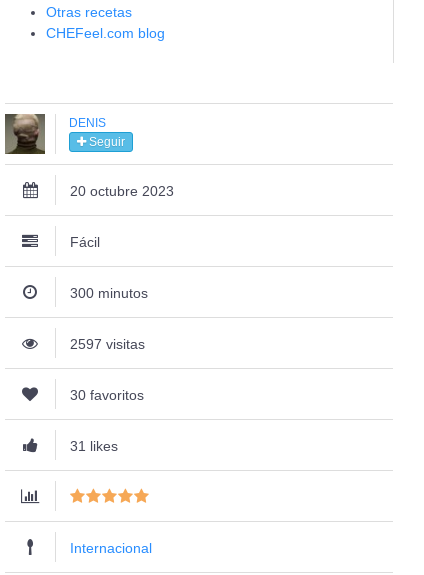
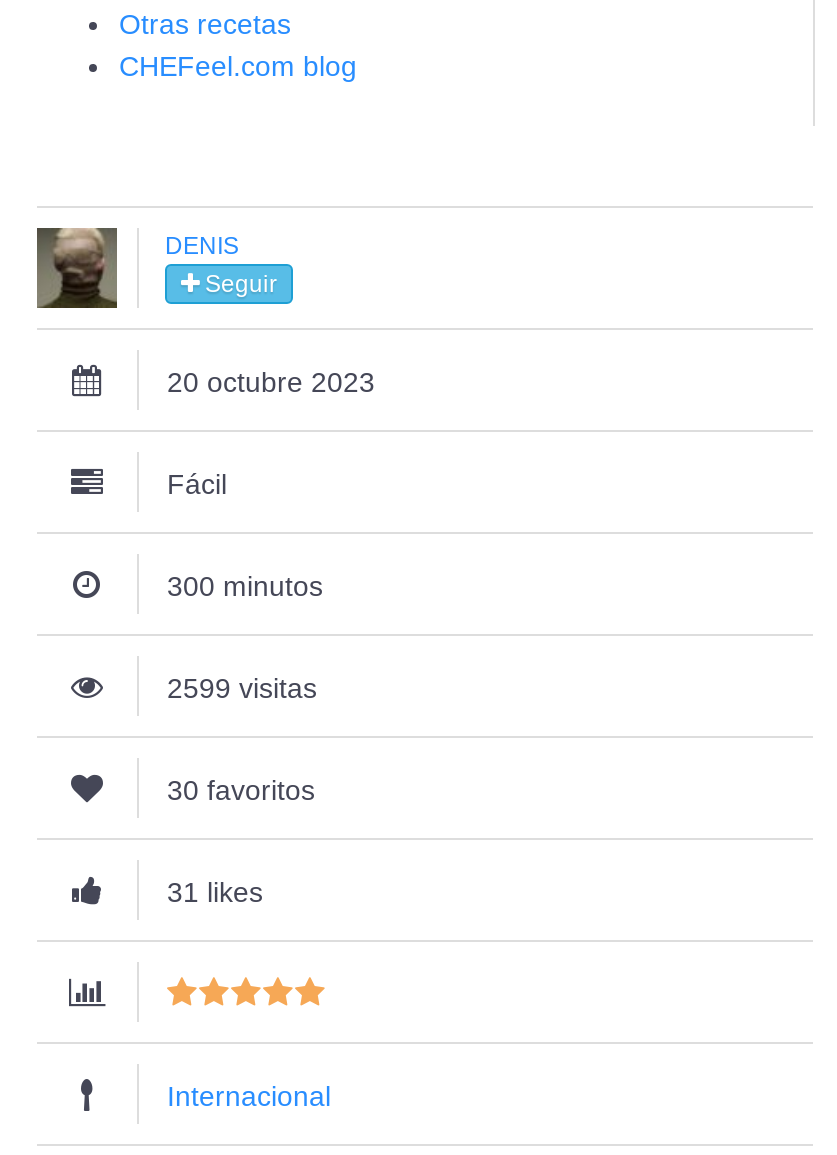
[70,336,145,352] 2597 visitas -> [167,672,317,704] 2599 visitas

